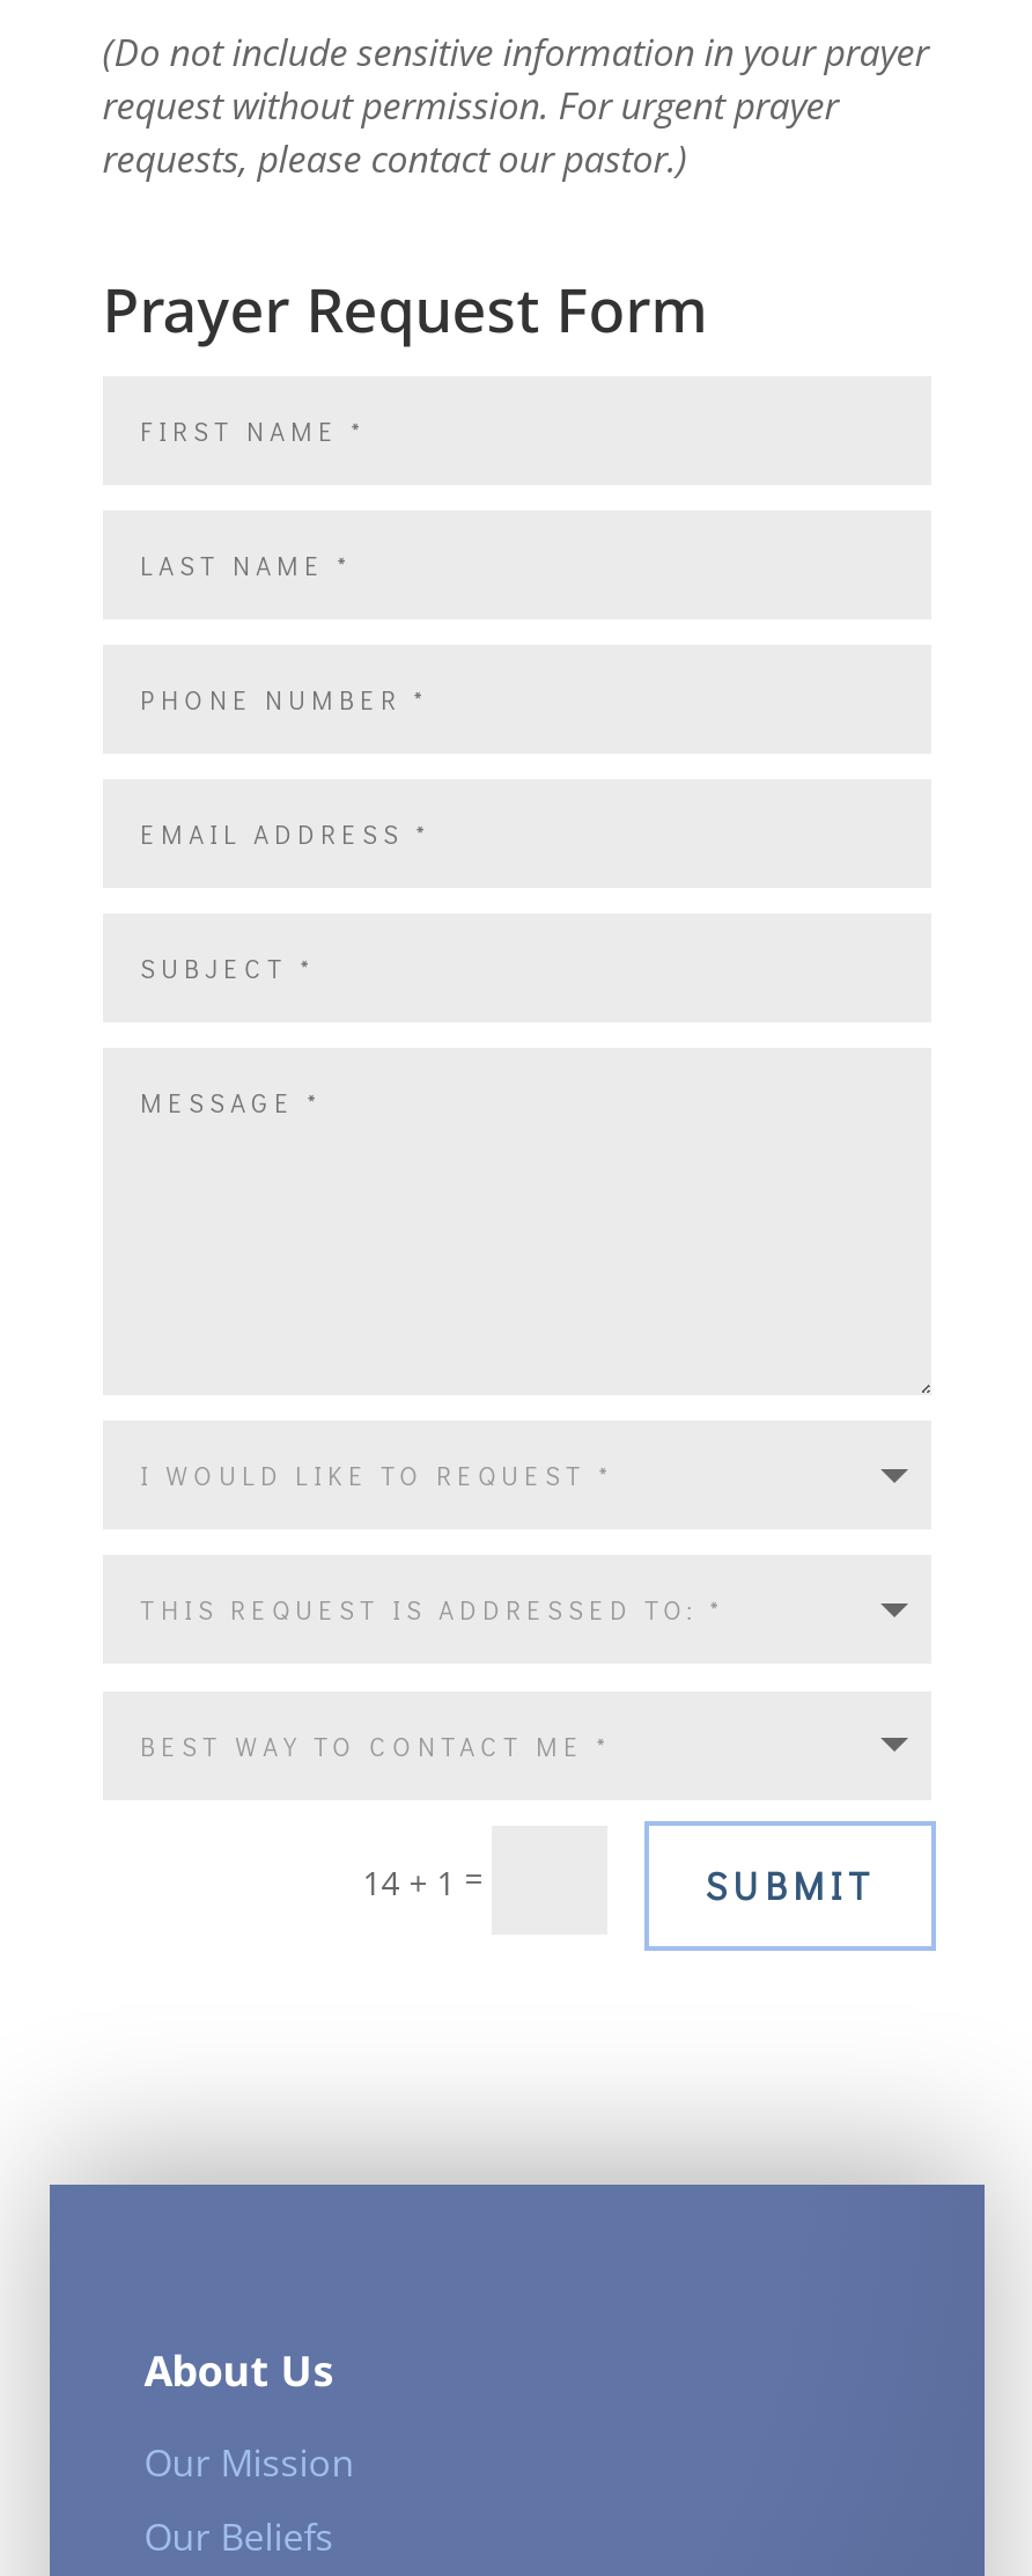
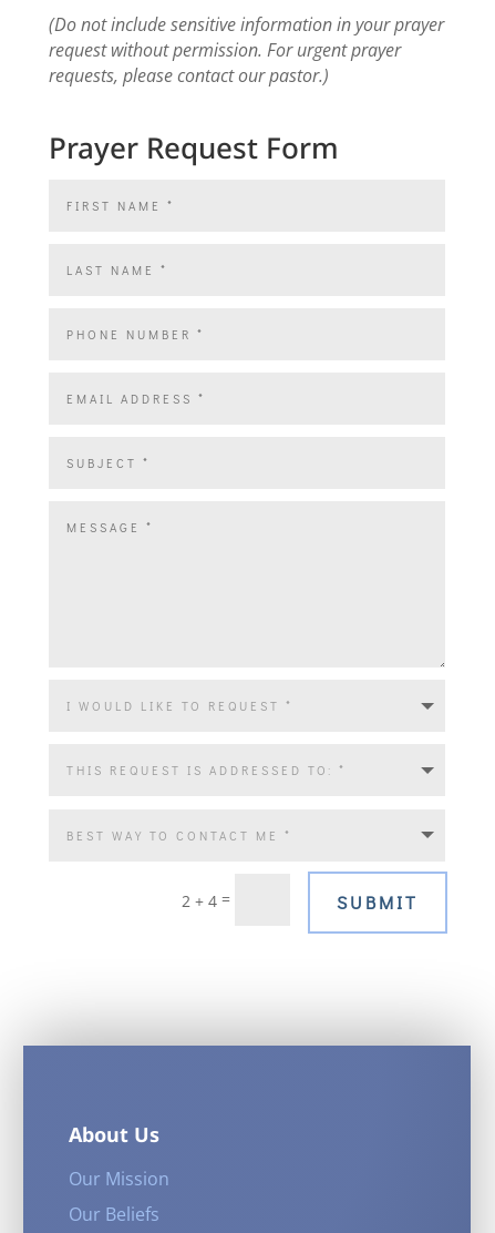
[363,1855,492,1903] 14 + 1 = -> [182,888,235,911] 2 + 4 =

